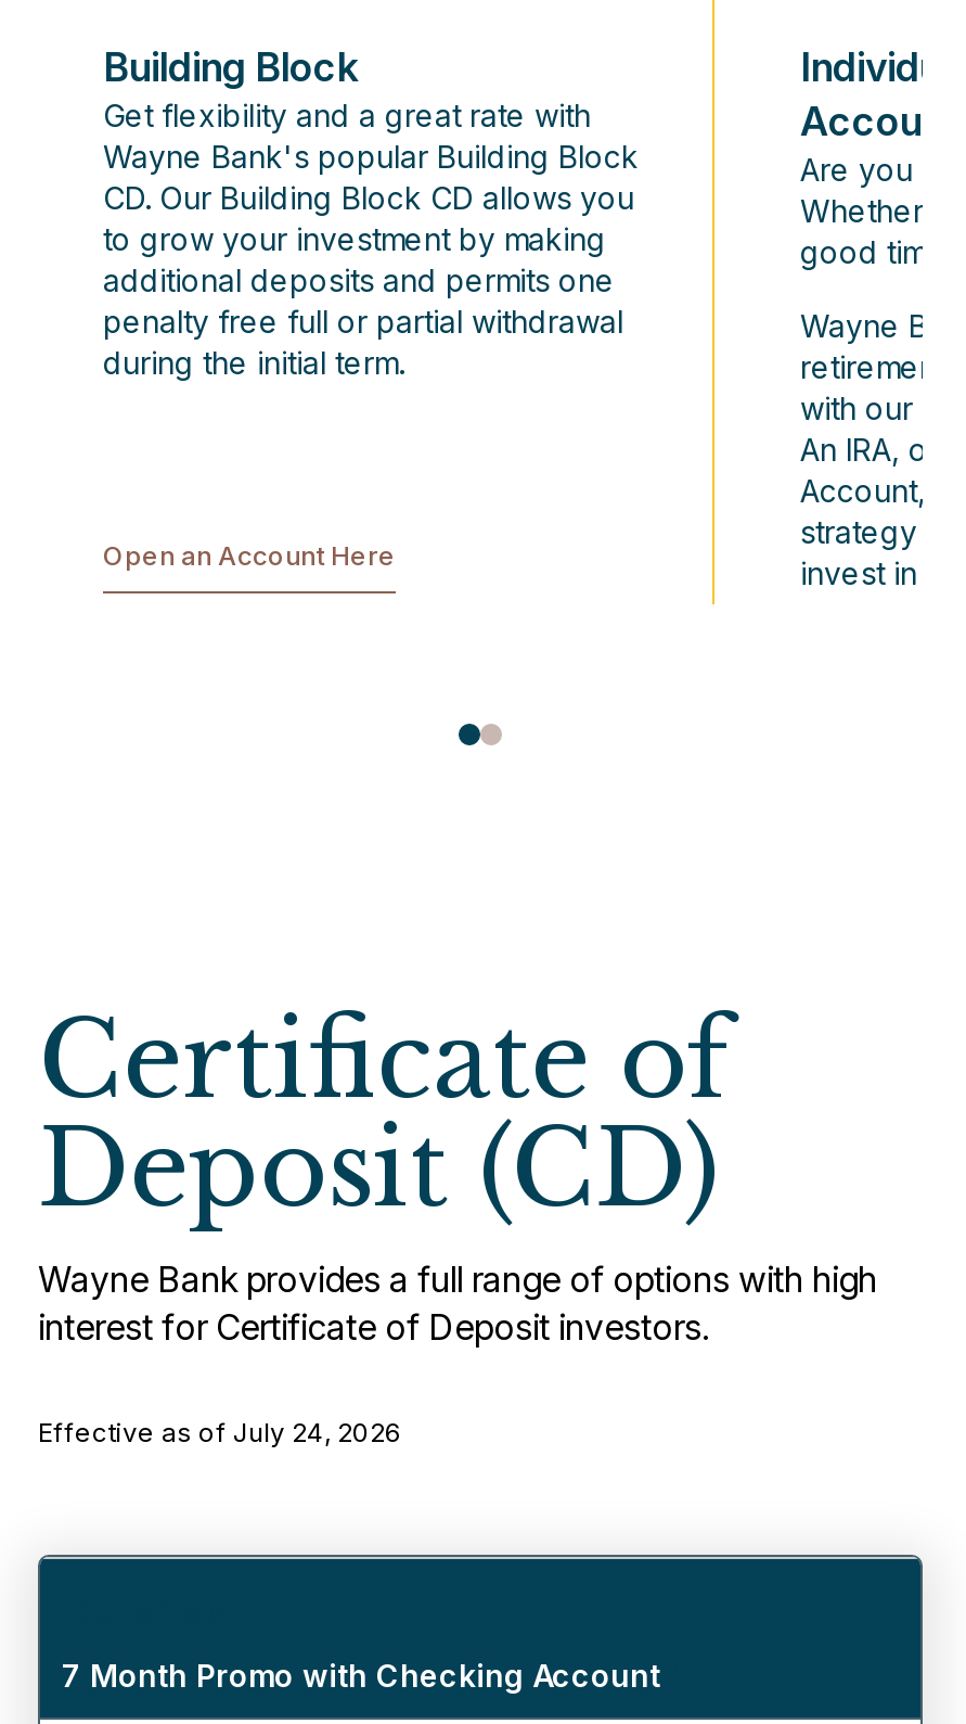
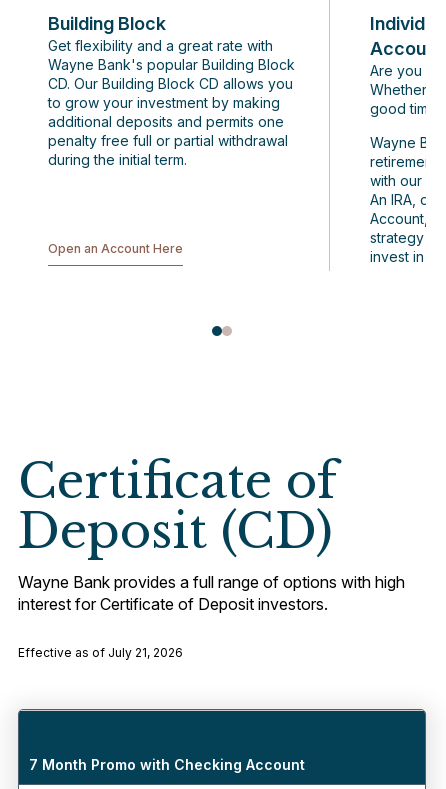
[38,1416,402,1448] Effective as of July 24, 2026 -> [18,645,183,660] Effective as of July 21, 2026

